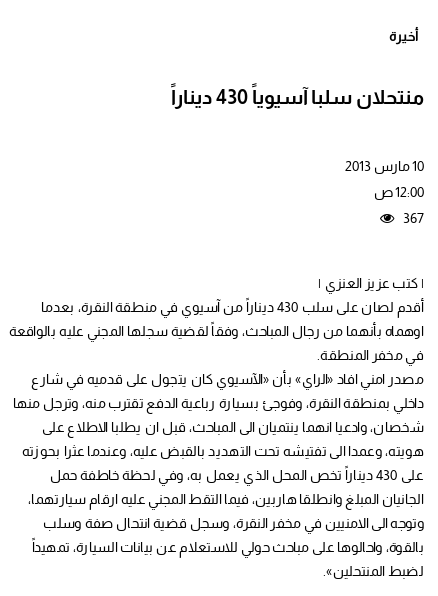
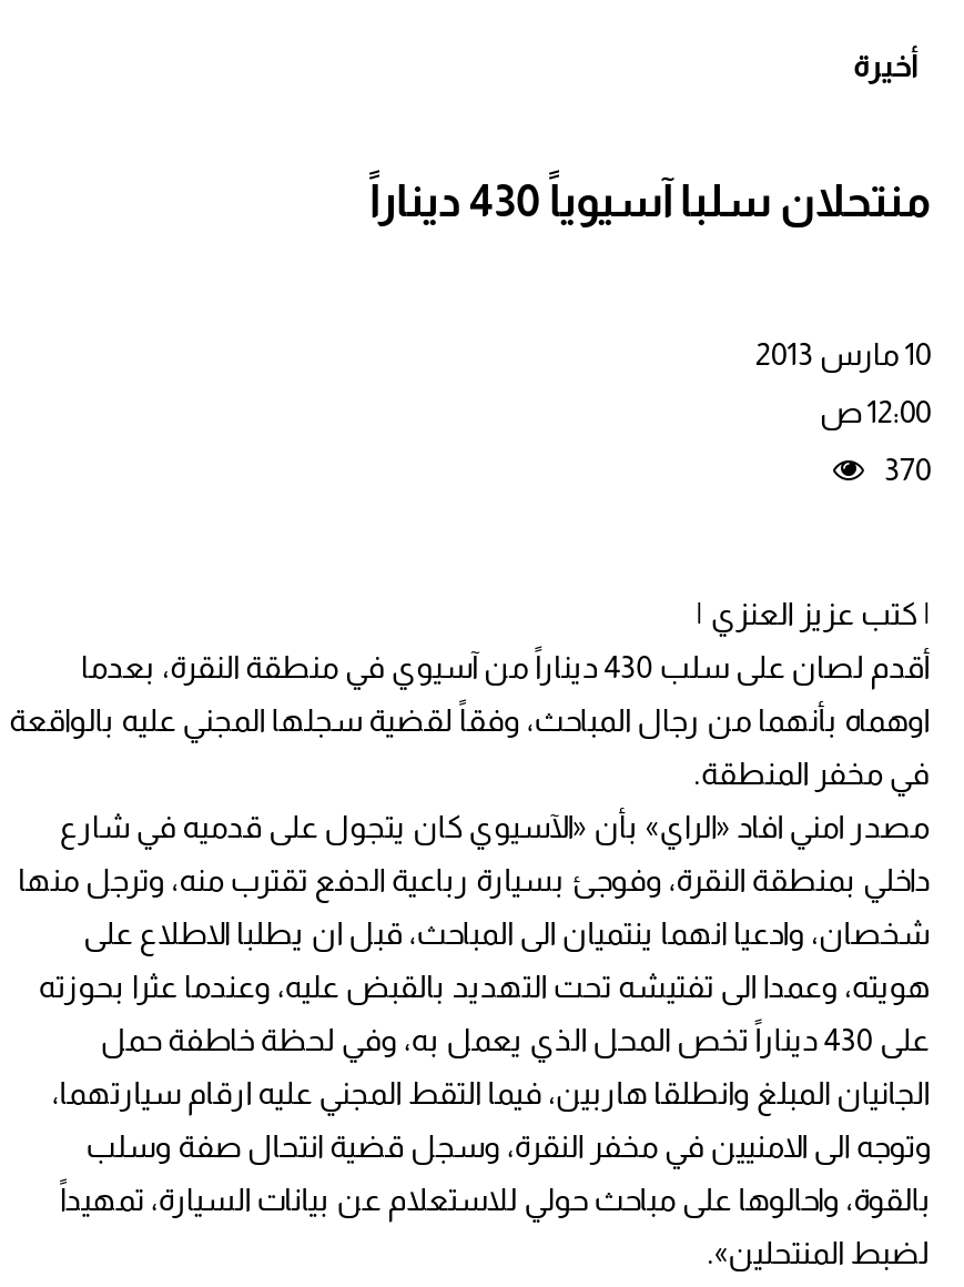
[403,210,424,226] 367 -> [884,452,931,487] 370

